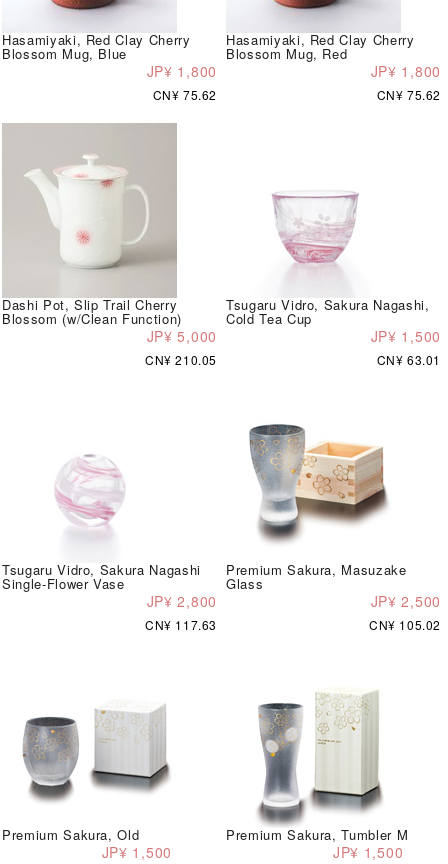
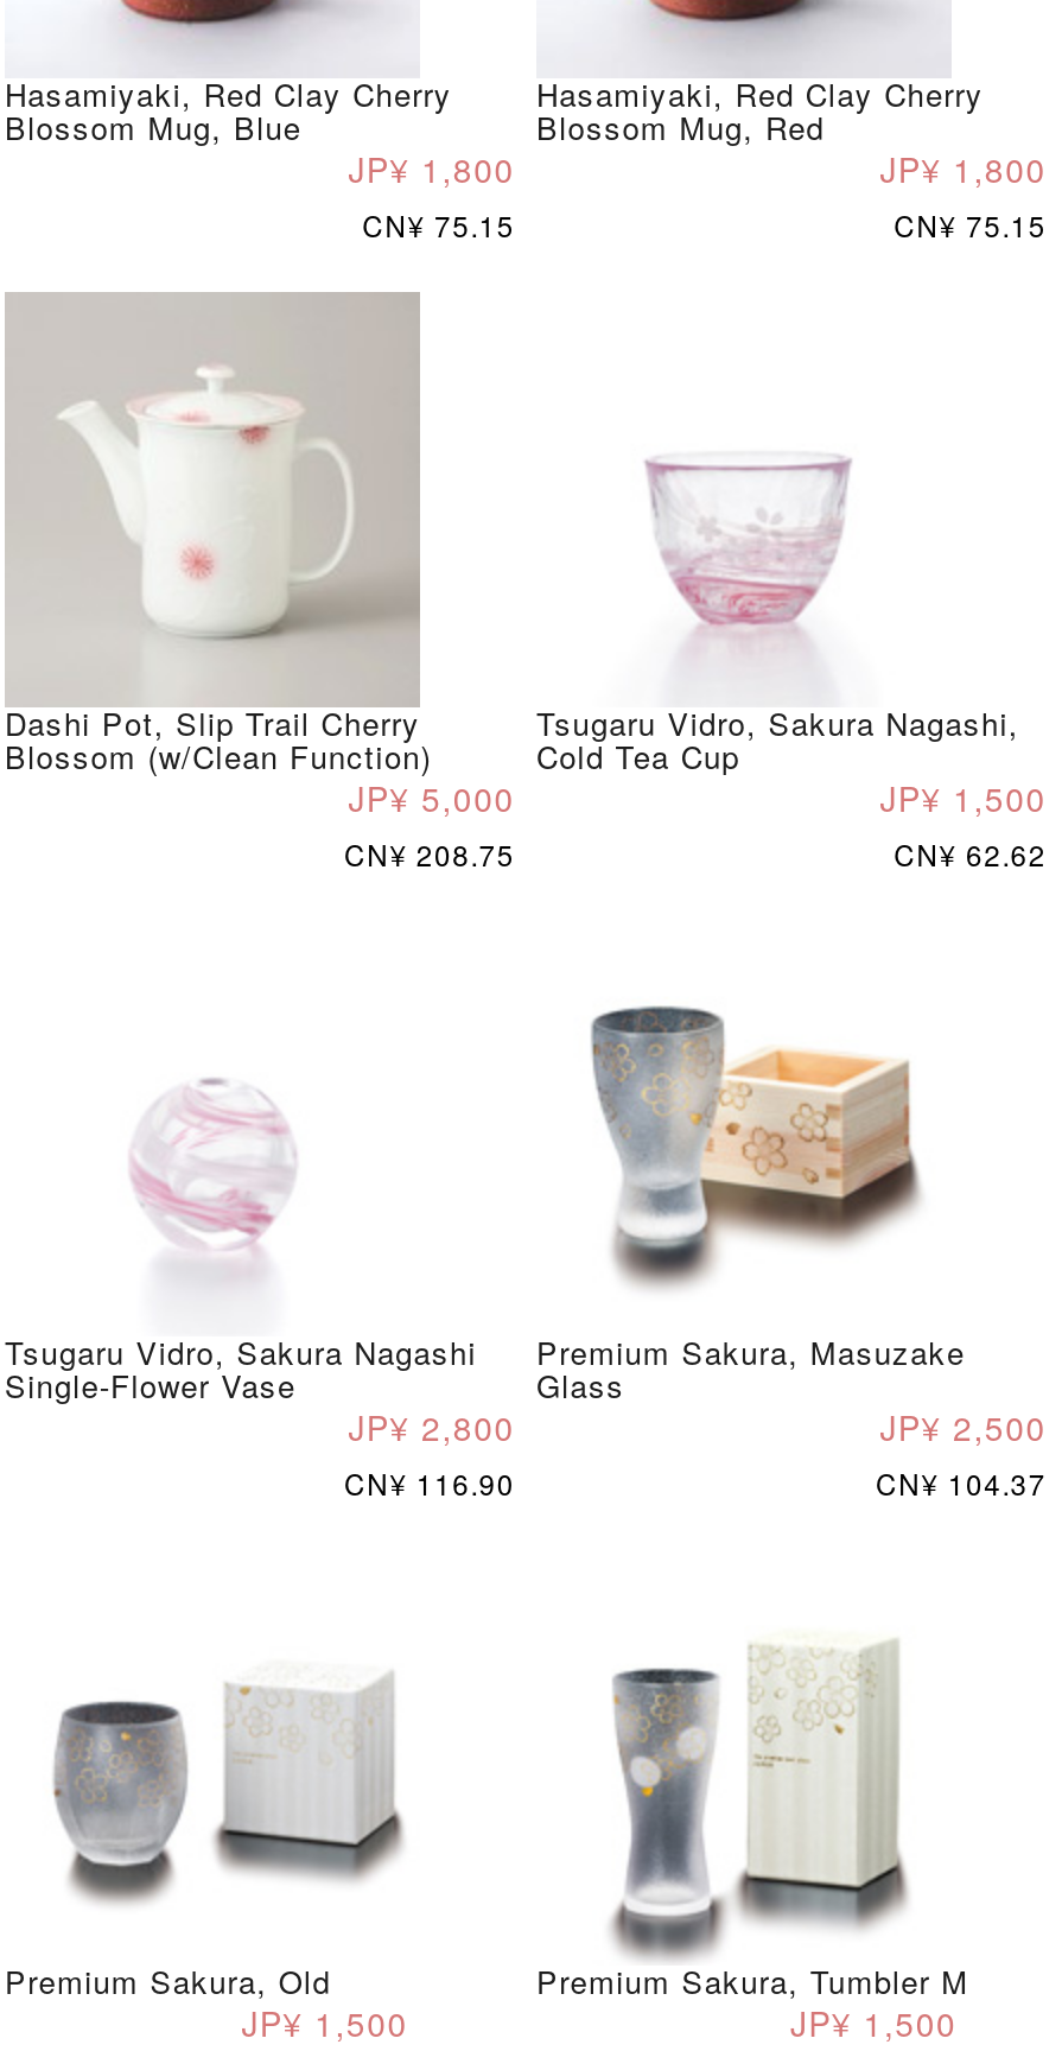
[153,85,217,102] CN¥ 75.62 -> [362,203,515,243] CN¥ 75.15
[377,85,441,102] CN¥ 75.62 -> [894,203,1047,243] CN¥ 75.15
[145,350,217,367] CN¥ 210.05 -> [344,832,515,872] CN¥ 208.75
[377,350,441,367] CN¥ 63.01 -> [894,832,1047,872] CN¥ 62.62
[145,615,217,632] CN¥ 117.63 -> [344,1461,515,1501] CN¥ 116.90
[369,615,441,632] CN¥ 105.02 -> [876,1461,1047,1501] CN¥ 104.37

